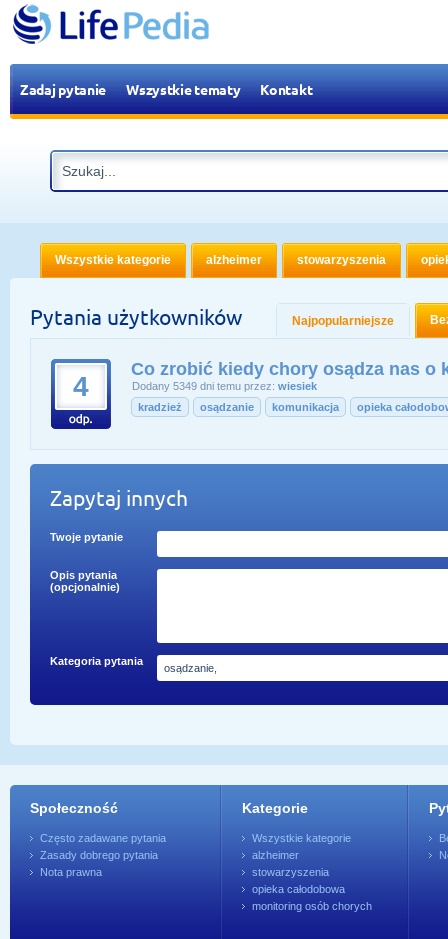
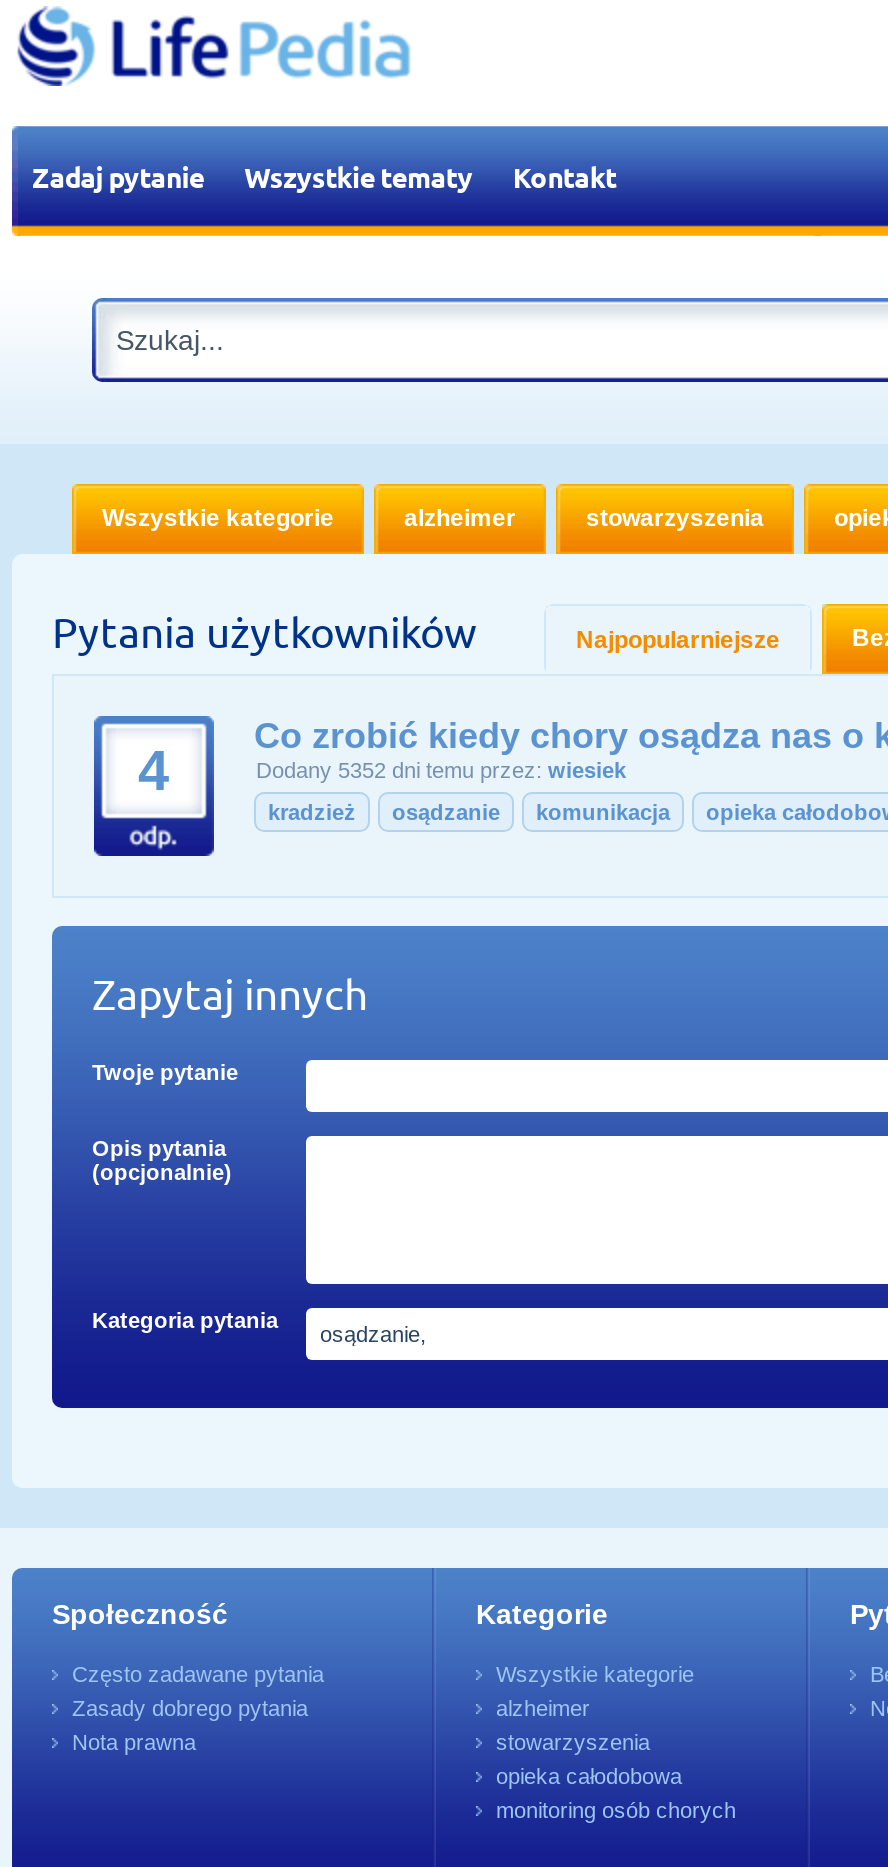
[132,380,317,392] Dodany 5349 dni temu przez: wiesiek -> [256,758,626,782] Dodany 5352 dni temu przez: wiesiek

